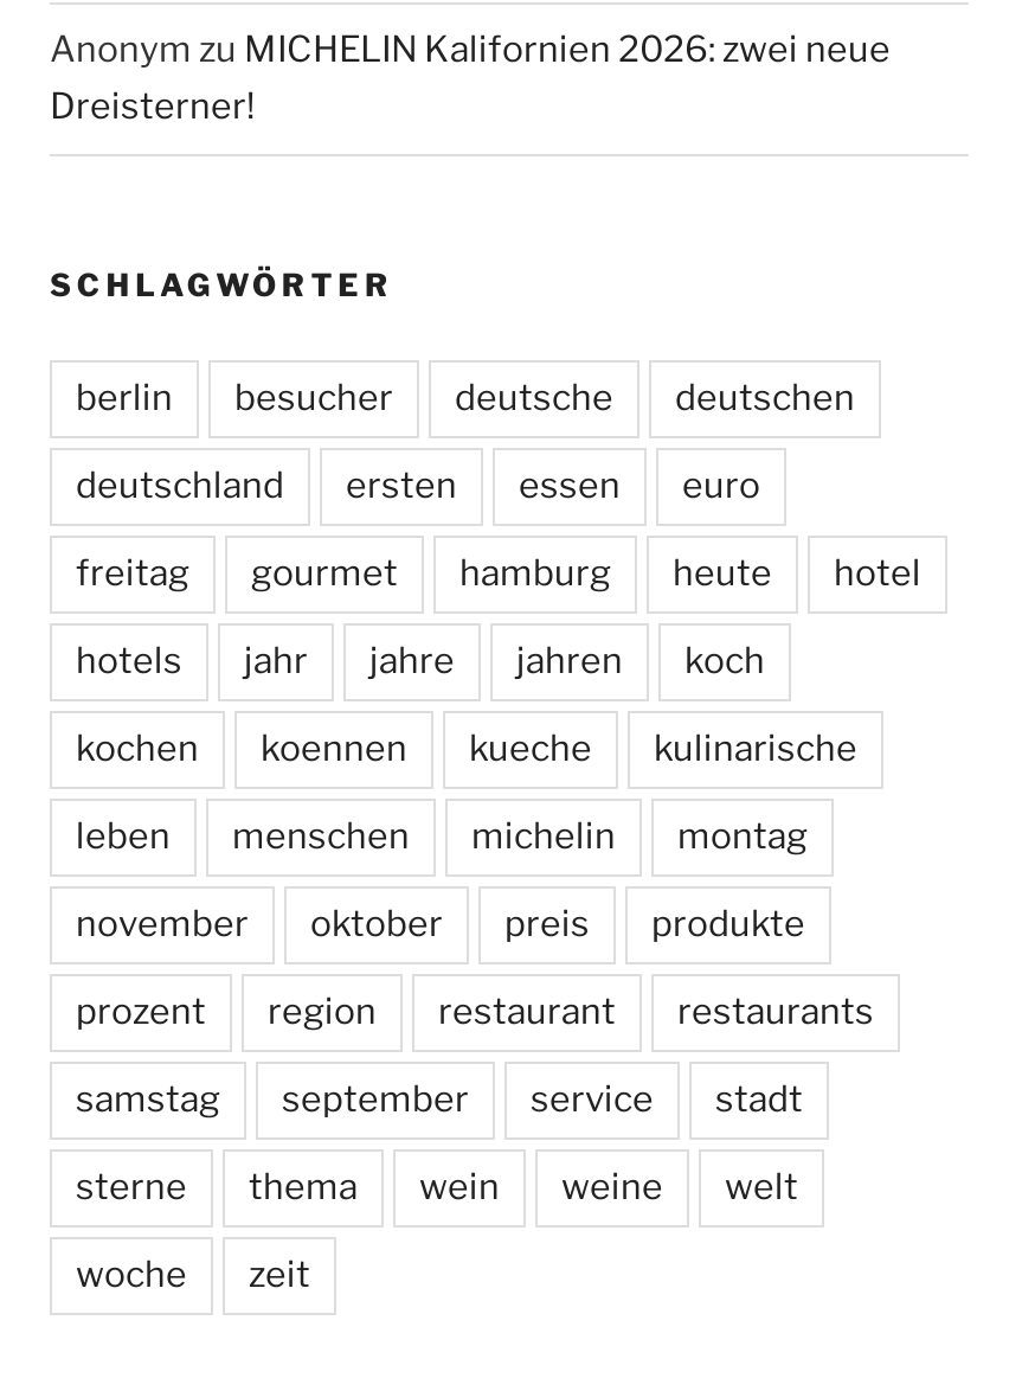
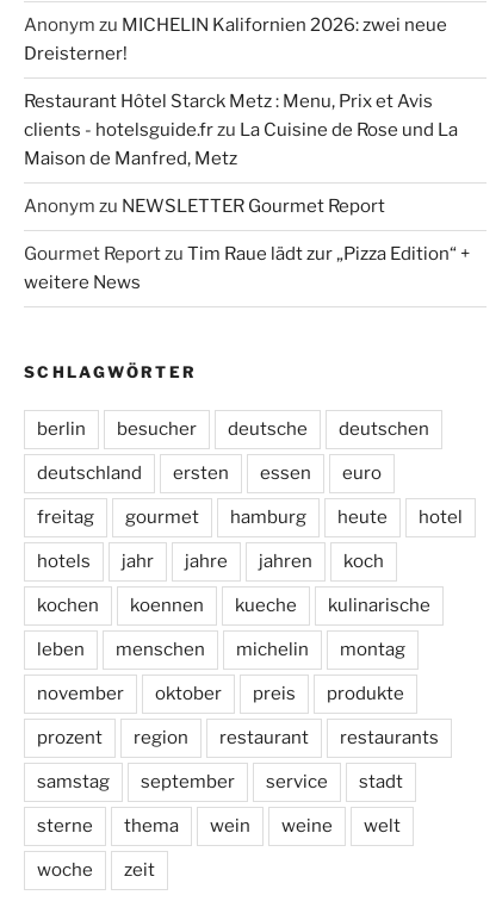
none -> [24,91,470,293] Restaurant Hôtel Starck Metz : Menu, Prix et Avis | clients - hotelsguide.frzu La Cuisine de Rose und La | Maison de Manfred, Metz | Anonym zu NEWSLETTER Gourmet Report | Gourmet Report zu Tim Raue lädt zur „Pizza Edition“ + | weitere News

